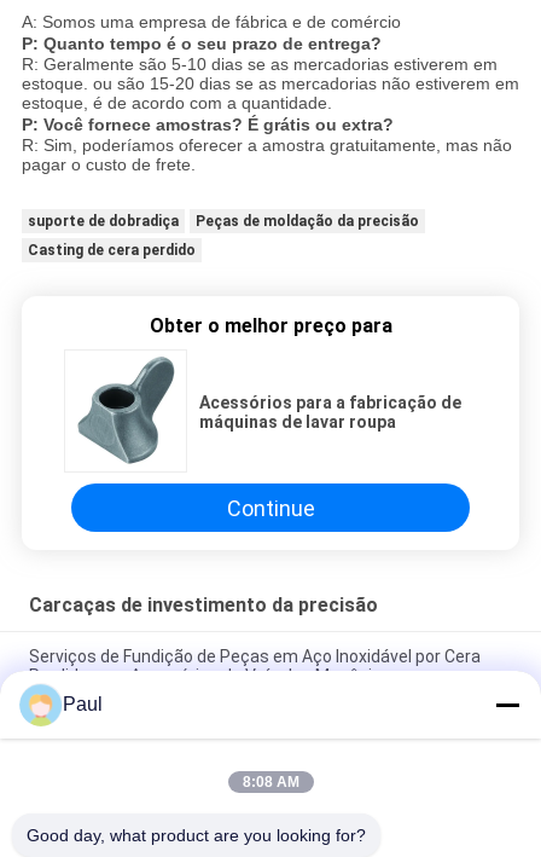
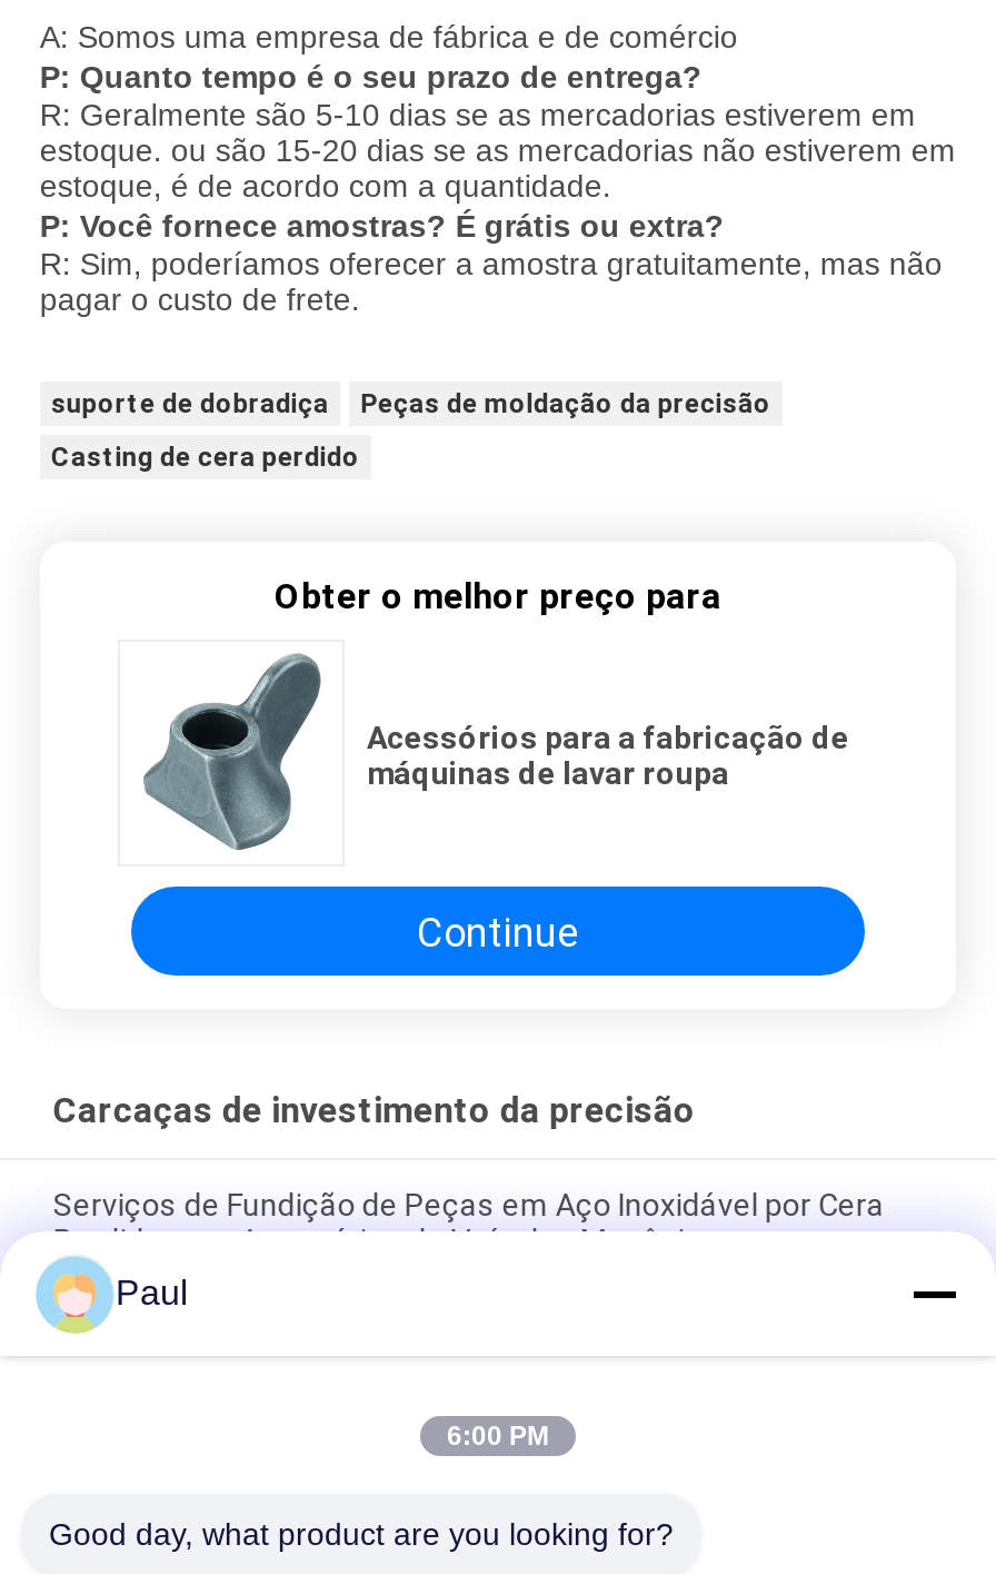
[242,774,299,791] 8:08 AM -> [447,1420,549,1452] 6:00 PM

